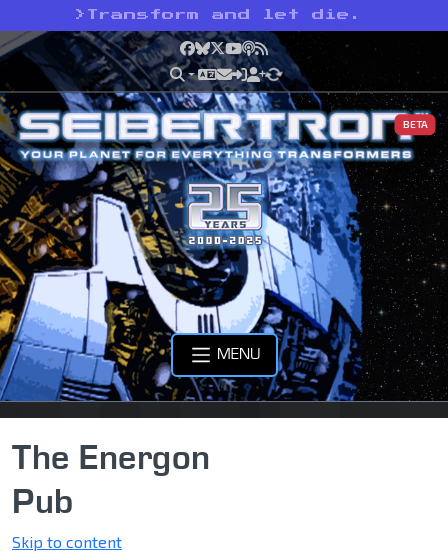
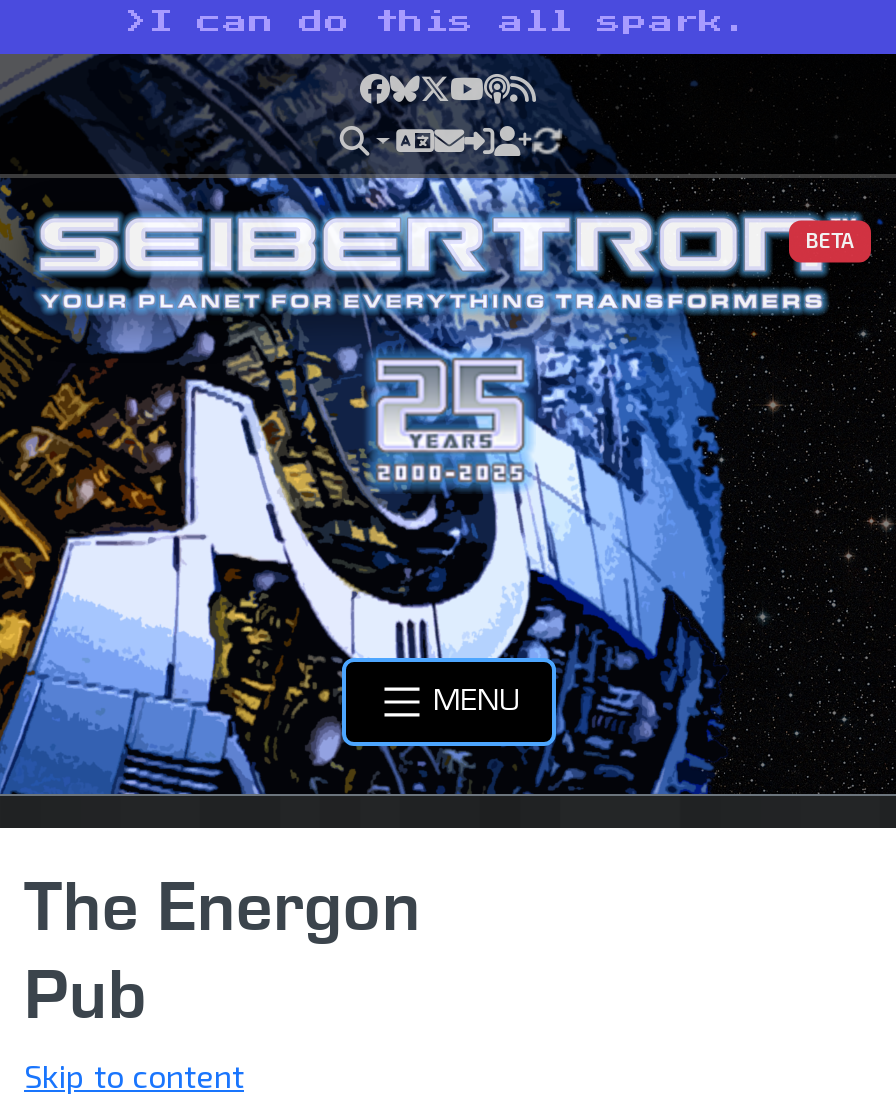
[75,9,362,21] > Transform and let die. -> [125,10,749,34] > I can do this all spark.

